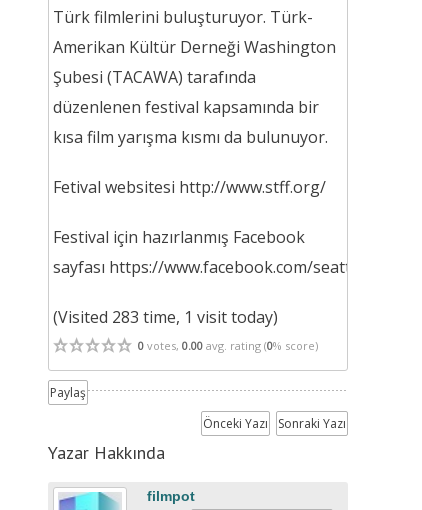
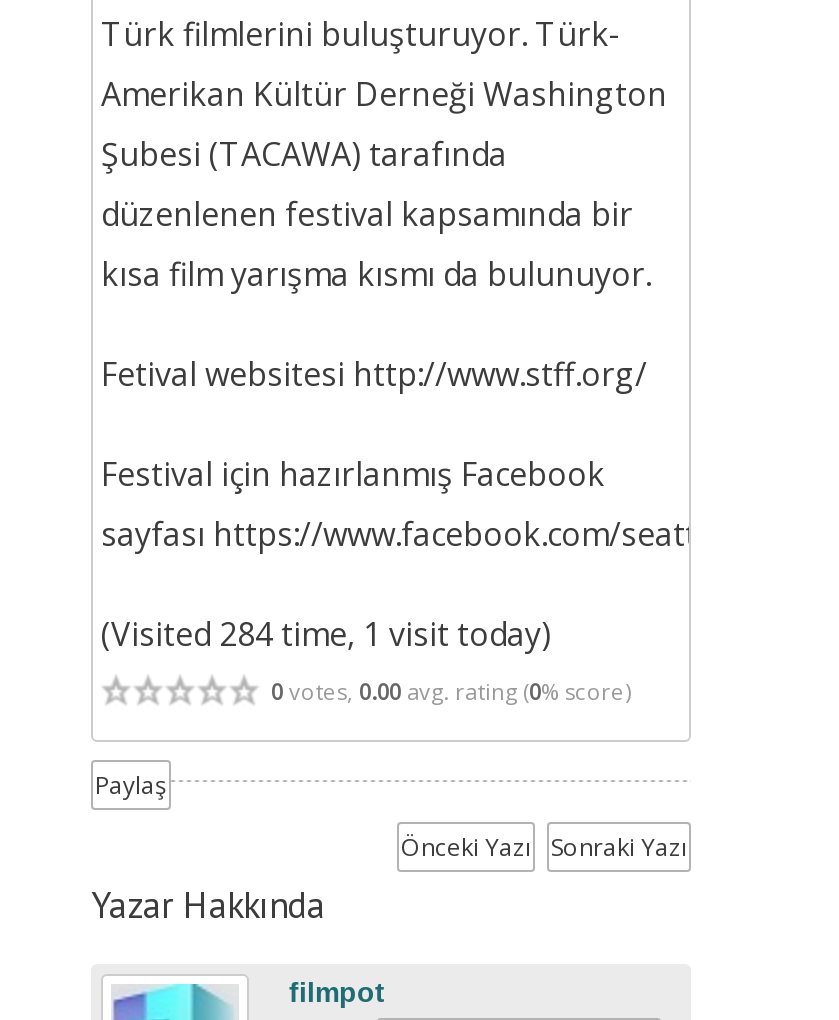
[53,306,278,328] (Visited 283 time, 1 visit today) -> [101,611,551,655] (Visited 284 time, 1 visit today)

